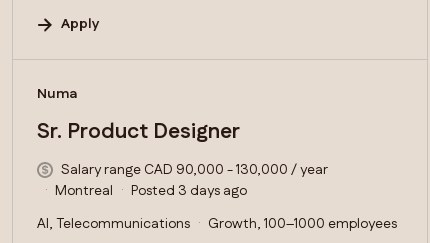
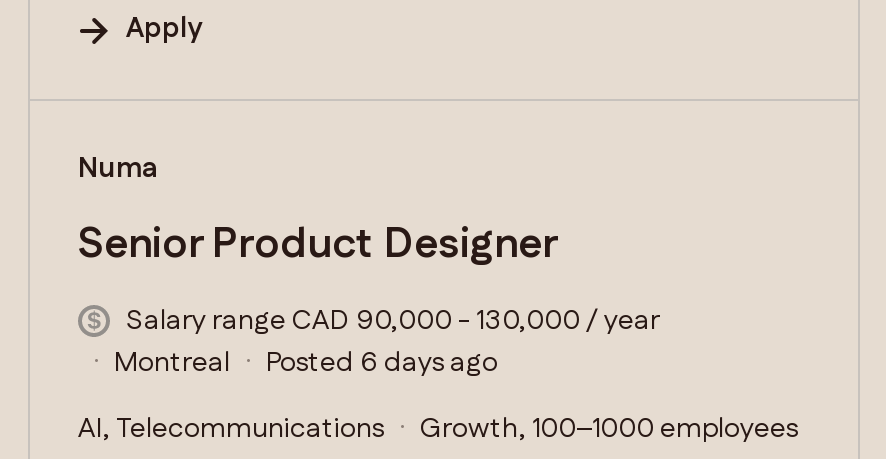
[37,117,240,147] Sr. Product Designer -> [78,215,558,275] Senior Product Designer
[131,181,247,201] Posted 3 days ago -> [266,343,498,383] Posted 6 days ago

